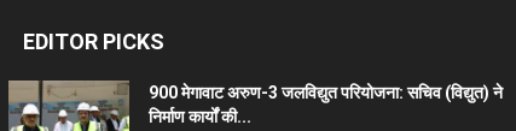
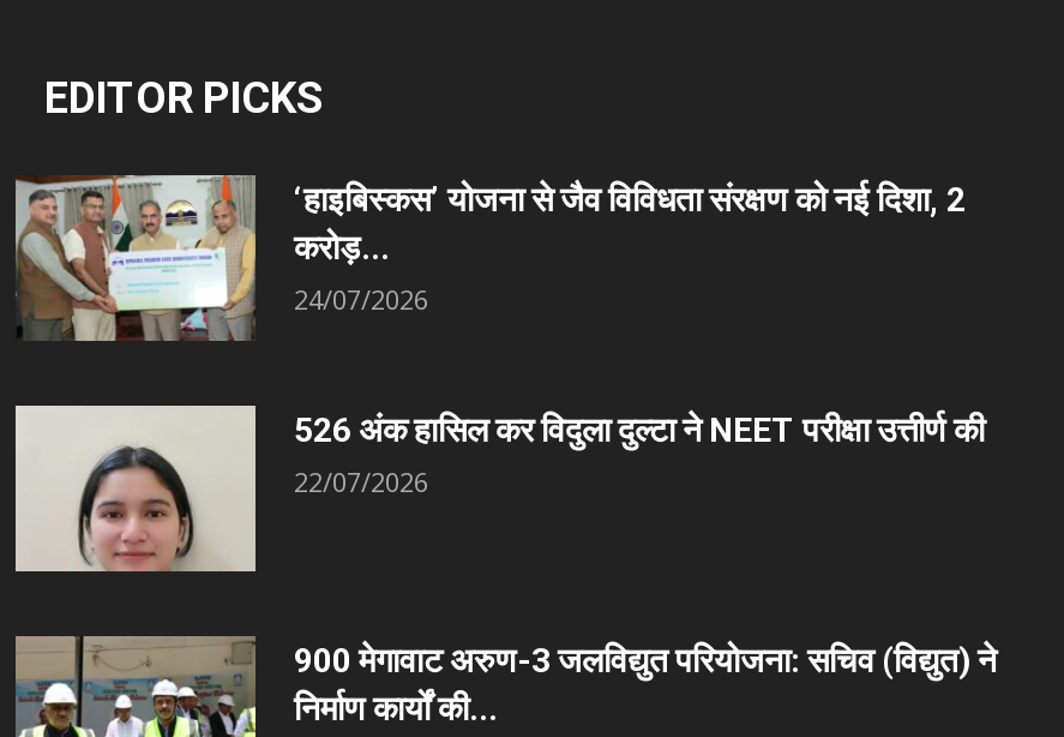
none -> [16,173,985,499] [image] | ‘हाइबिस्कस’ योजना से जैव विविधता संरक्षण को नई दिशा, 2 | करोड़... | 24/07/2026 | 526 अंक हासिल कर विदुला दुल्टा ने NEET परीक्षा उत्तीर्ण की | 22/07/2026
none -> [16,403,256,574] [image]

